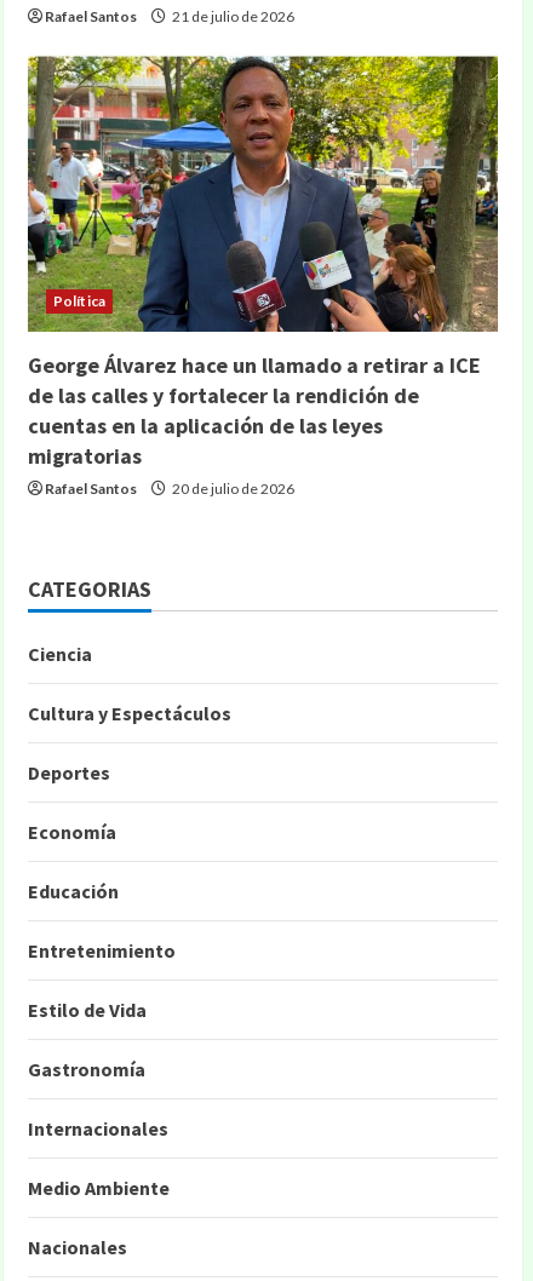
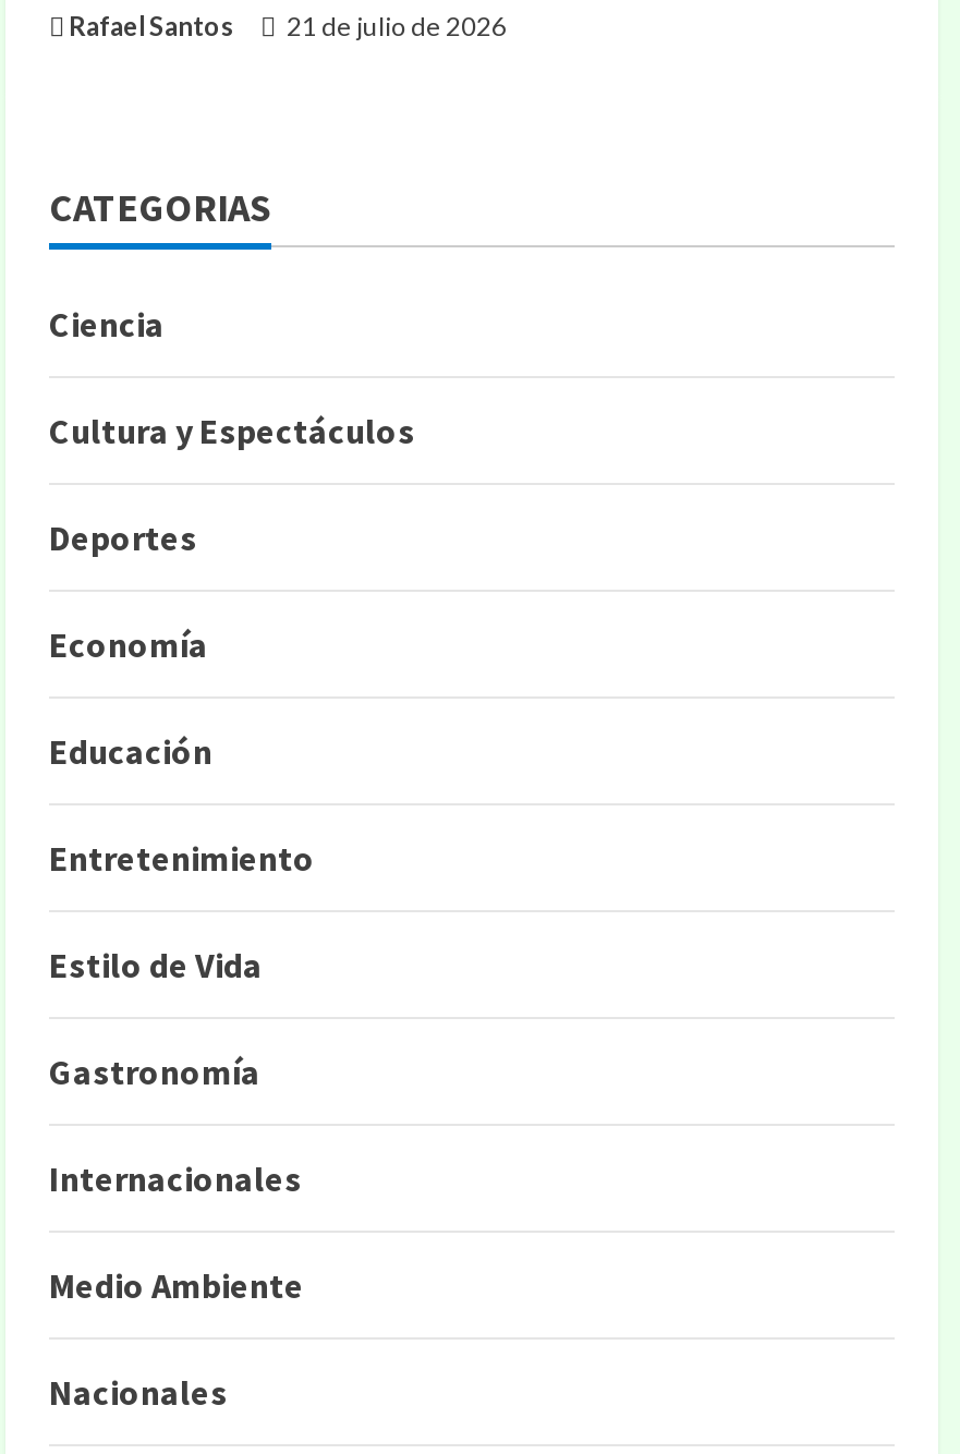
[27,54,499,497] [image] | Política | George Álvarez hace un llamado a retirar a ICE | de las calles y fortalecer la rendición de | cuentas en la aplicación de las leyes | migratorias | Rafael Santos | 20 de julio de 2026 -> none

